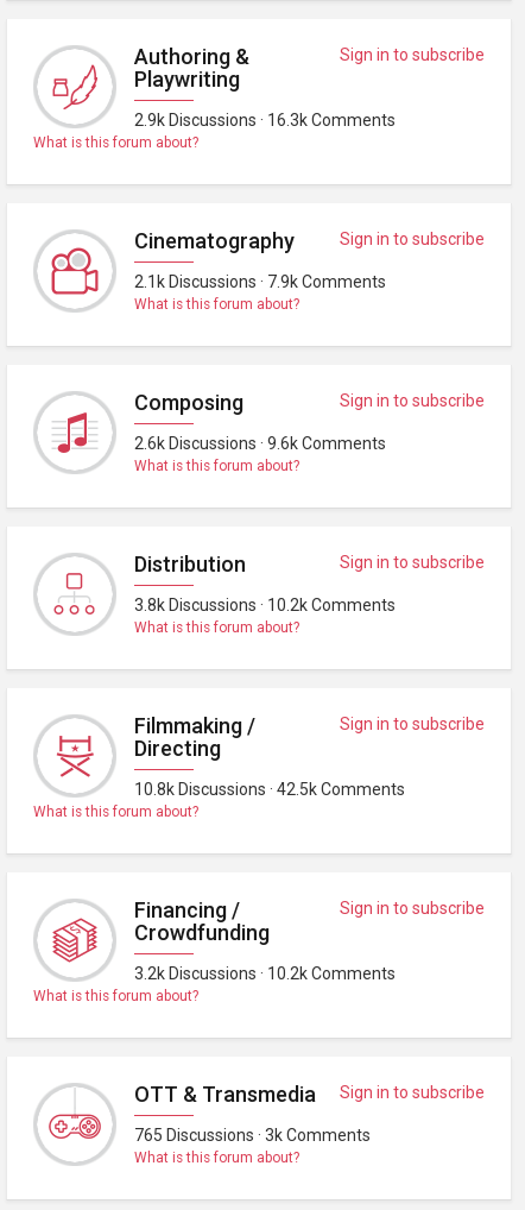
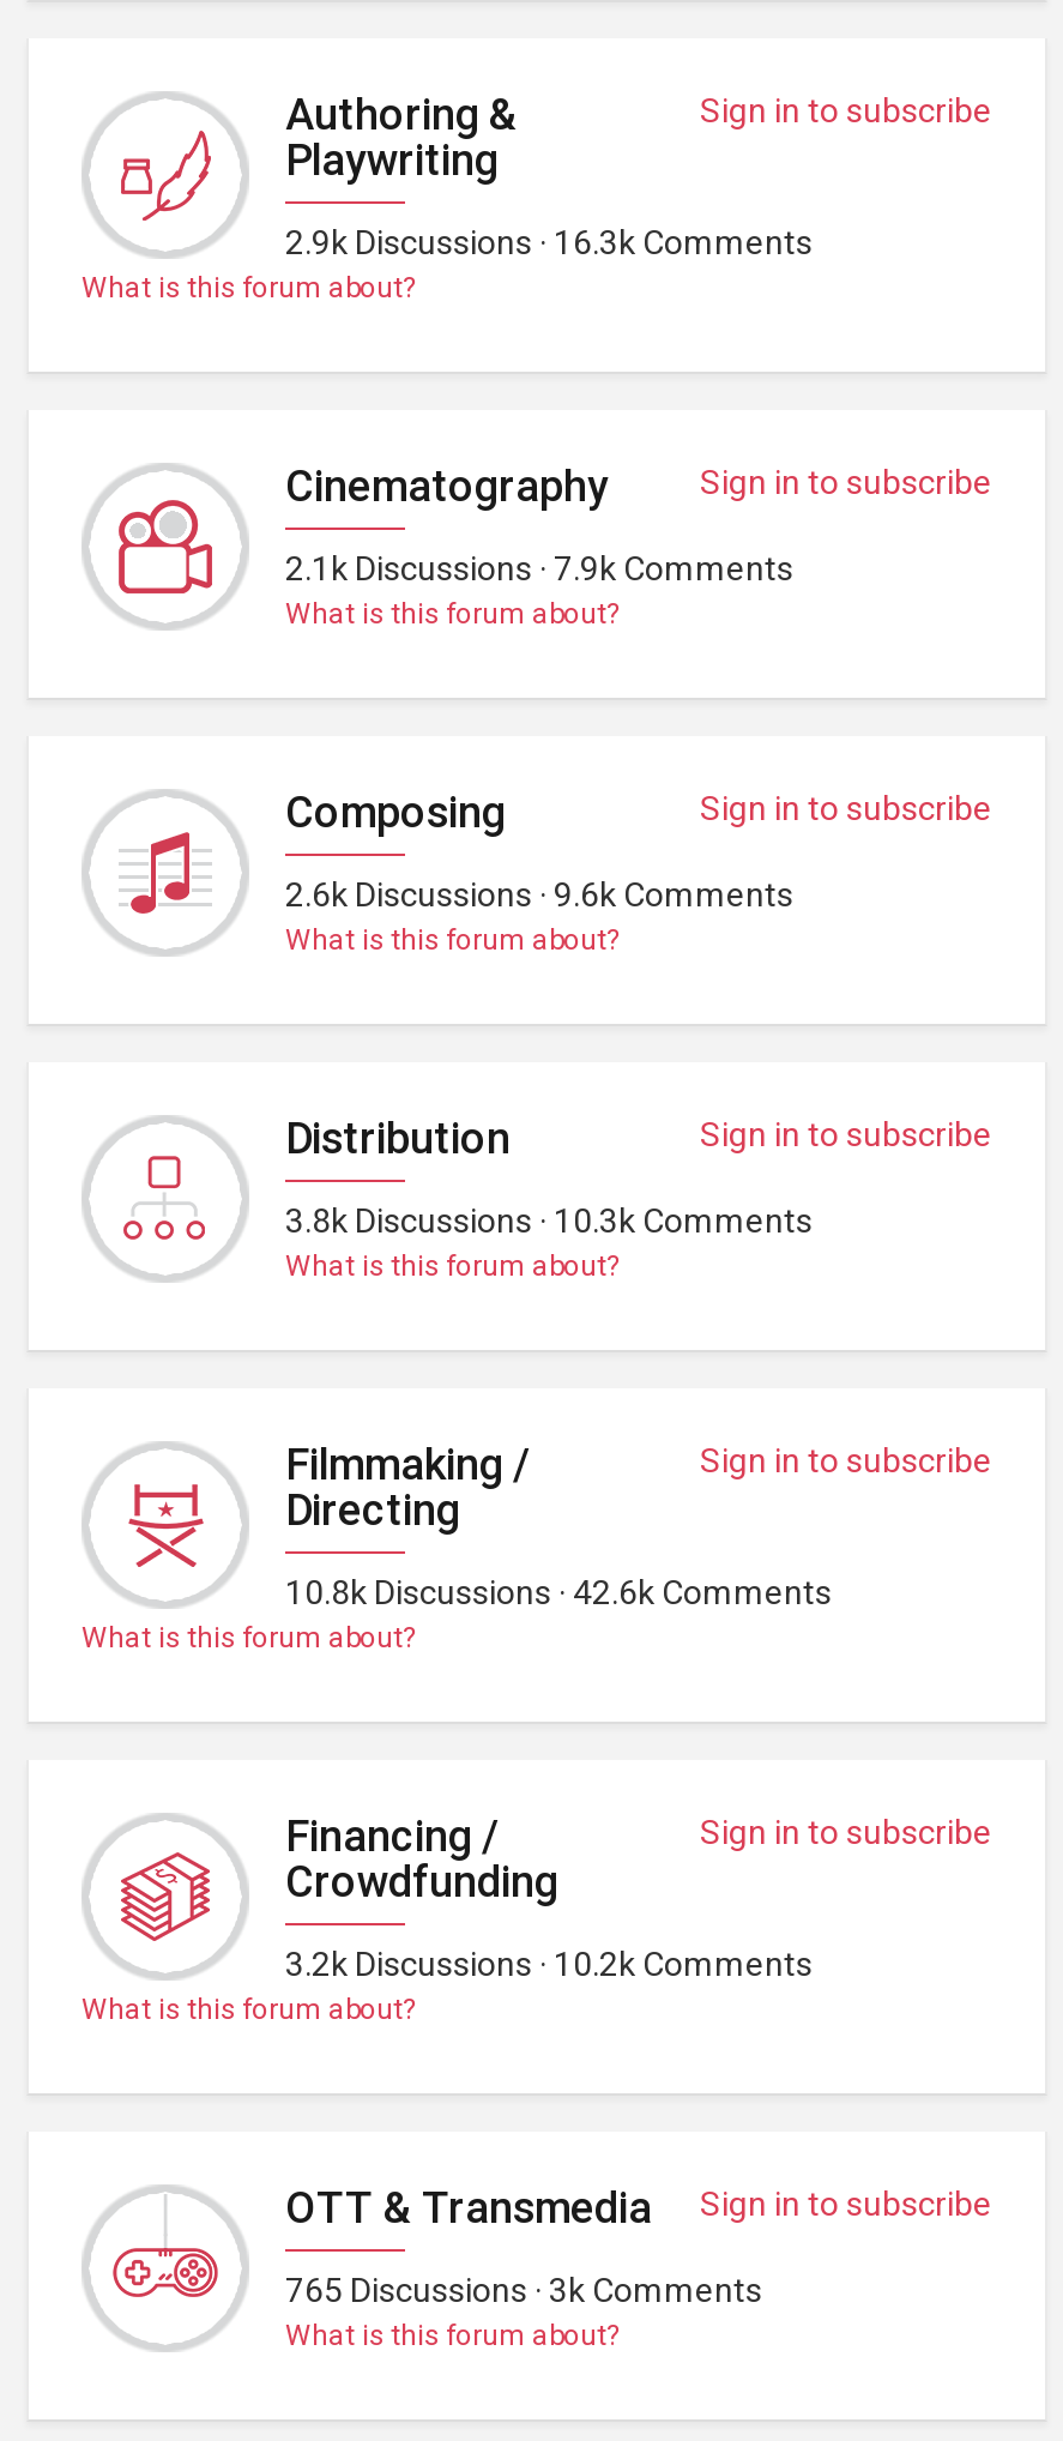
[134,595,396,614] 3.8k Discussions · 10.2k Comments -> [285,1201,813,1239] 3.8k Discussions · 10.3k Comments
[134,779,405,799] 10.8k Discussions · 42.5k Comments -> [285,1573,832,1611] 10.8k Discussions · 42.6k Comments

